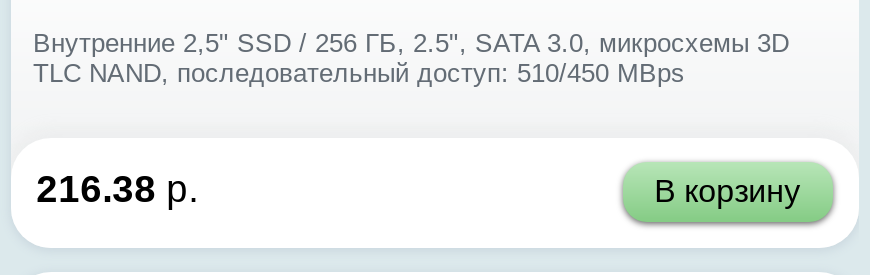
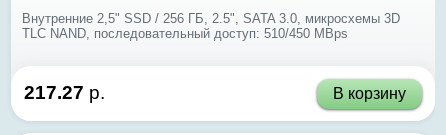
[36,168,198,210] 216.38 р. -> [24,81,105,102] 217.27 р.

